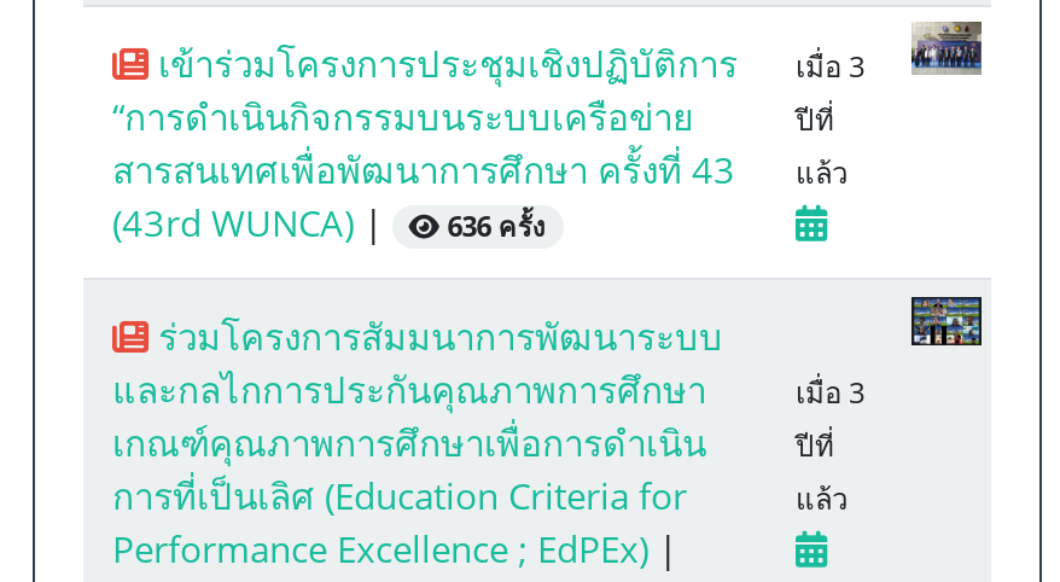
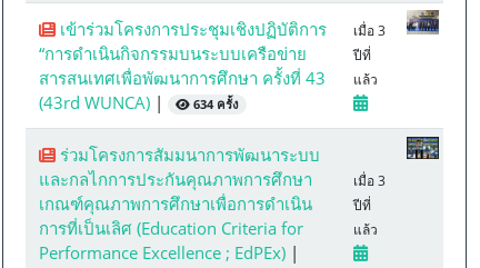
[440,208,546,244] 636 ครั้ง -> [190,96,239,113] 634 ครั้ง

